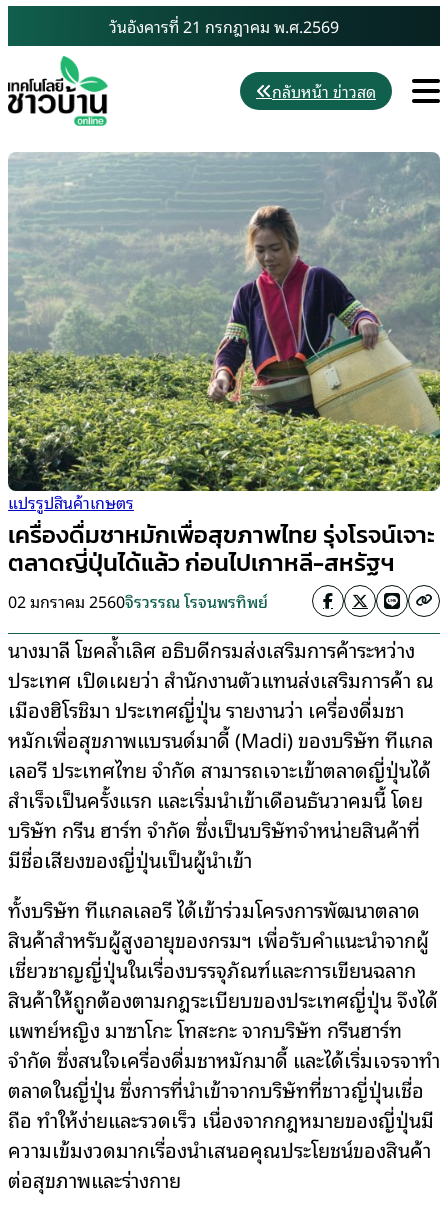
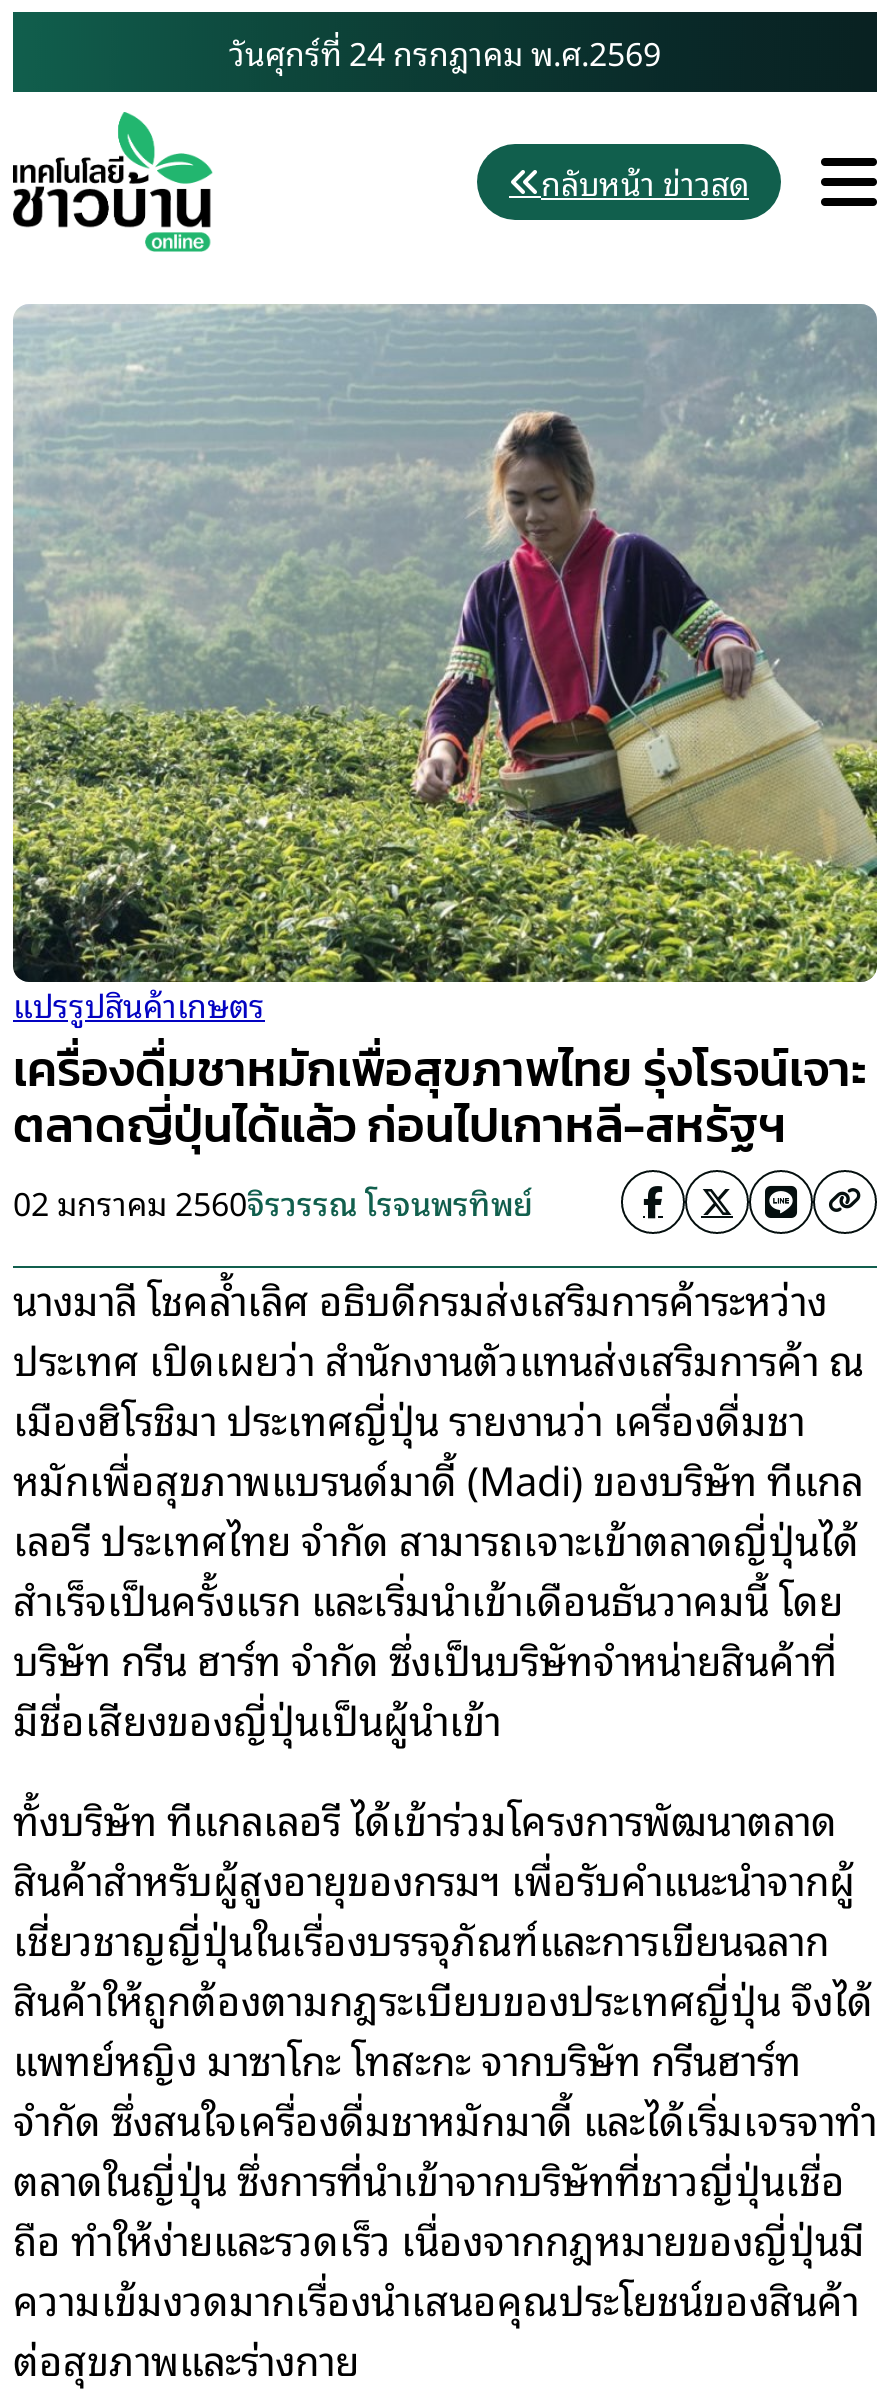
[109,13,339,39] วันอังคารที่ 21 กรกฎาคม พ.ศ.2569 -> [229,26,661,78] วันศุกร์ที่ 24 กรกฎาคม พ.ศ.2569

